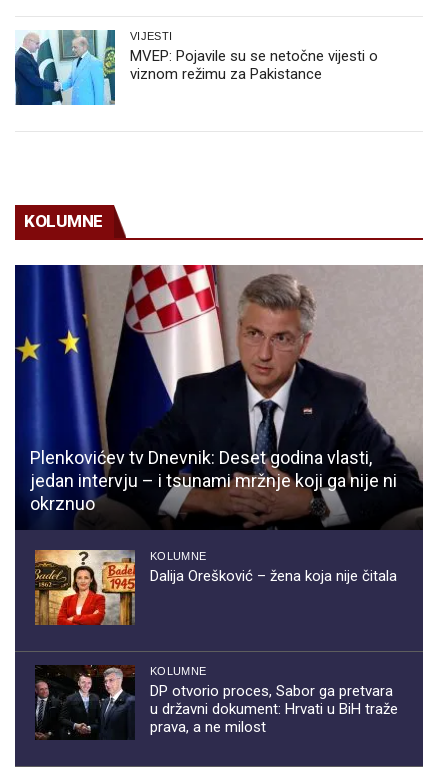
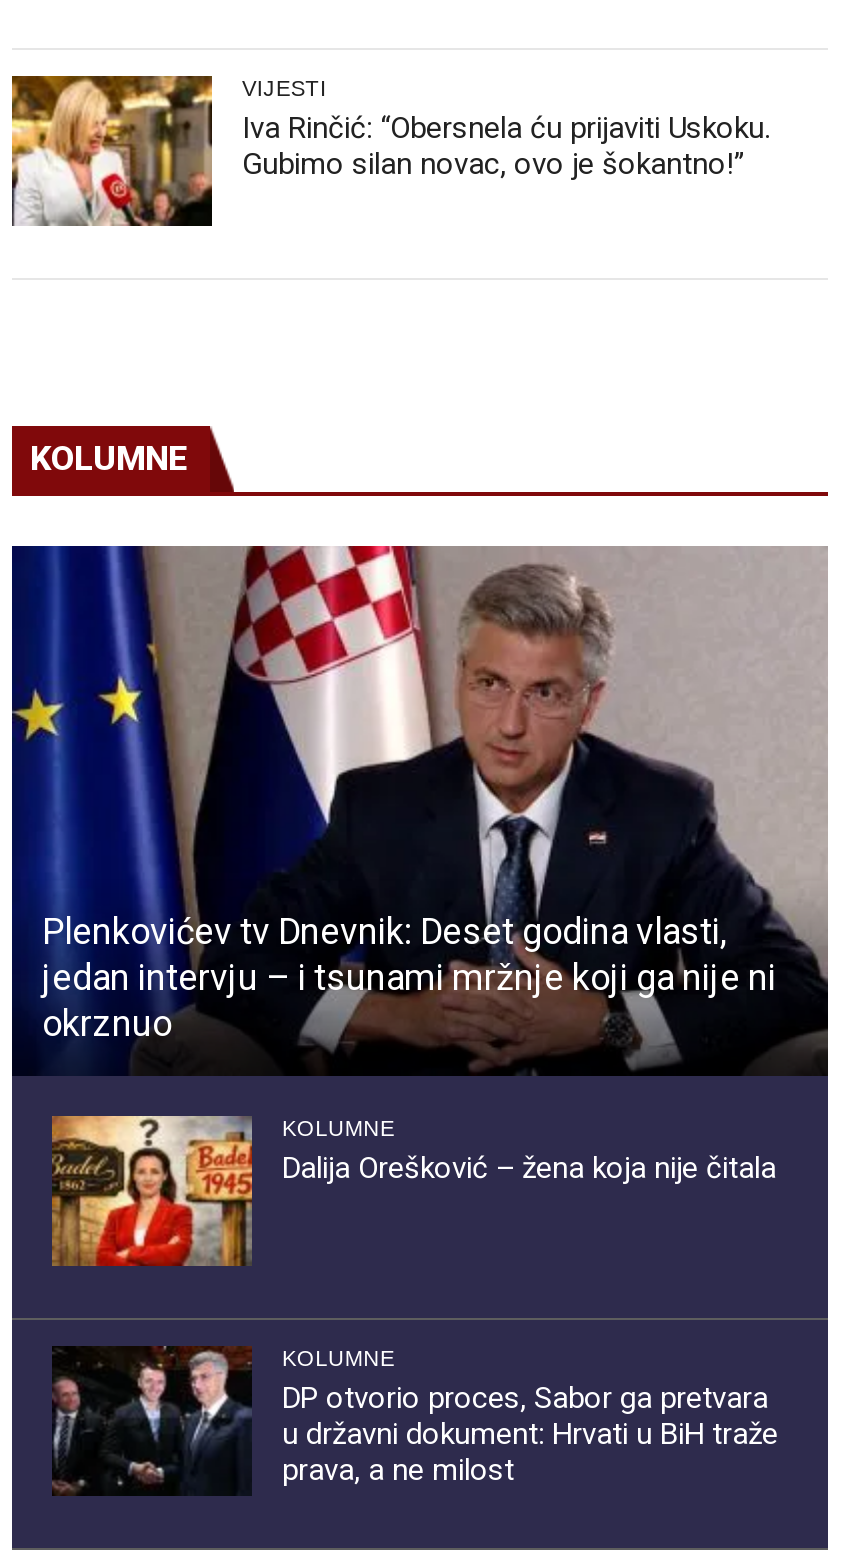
[14,29,378,106] [image] | MVEP: Pojavile su se netočne vijesti o | viznom režimu za Pakistance -> [10,74,770,228] [image] | Iva Rinčić: “Obersnela ću prijaviti Uskoku. | Gubimo silan novac, ovo je šokantno!”

